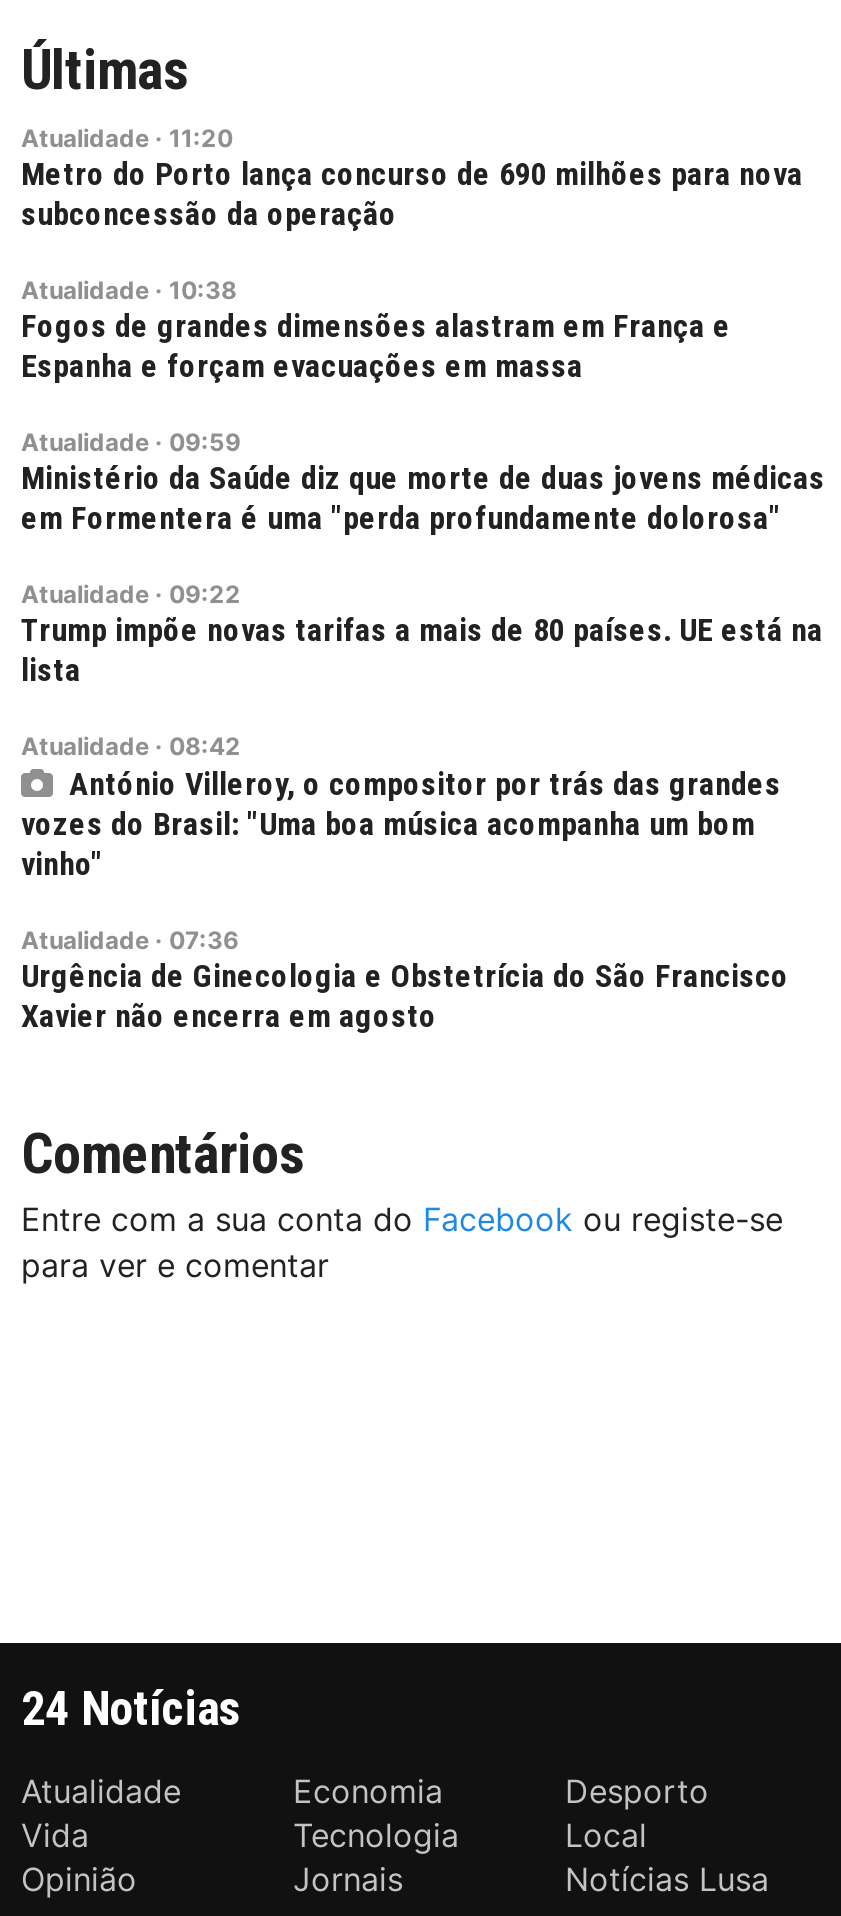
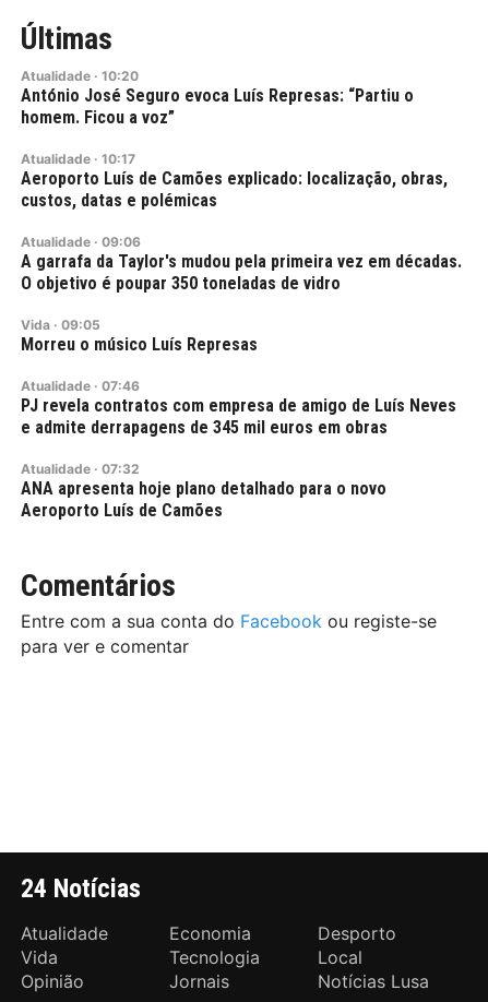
[21,124,803,234] Atualidade · 11:20 | Metro do Porto lança concurso de 690 milhões para nova | subconcessão da operação -> [21,68,414,128] Atualidade · 10:20 | António José Seguro evoca Luís Represas: “Partiu o | homem. Ficou a voz”
[21,276,731,386] Atualidade · 10:38 | Fogos de grandes dimensões alastram em França e | Espanha e forçam evacuações em massa -> [21,151,448,211] Atualidade · 10:17 | Aeroporto Luís de Camões explicado: localização, obras, | custos, datas e polémicas
[21,428,825,538] Atualidade · 09:59 | Ministério da Saúde diz que morte de duas jovens médicas | em Formentera é uma "perda profundamente dolorosa" -> [21,234,462,294] Atualidade · 09:06 | A garrafa da Taylor's mudou pela primeira vez em décadas. | O objetivo é poupar 350 toneladas de vidro
[21,580,823,690] Atualidade · 09:22 | Trump impõe novas tarifas a mais de 80 países. UE está na | lista -> [21,317,258,355] Vida · 09:05 | Morreu o músico Luís Represas
[21,732,781,884] Atualidade · 08:42 | António Villeroy, o compositor por trás das grandes | vozes do Brasil: "Uma boa música acompanha um bom | vinho" -> [21,378,456,438] Atualidade · 07:46 | PJ revela contratos com empresa de amigo de Luís Neves | e admite derrapagens de 345 mil euros em obras
[21,926,789,1036] Atualidade · 07:36 | Urgência de Ginecologia e Obstetrícia do São Francisco | Xavier não encerra em agosto -> [21,461,386,521] Atualidade · 07:32 | ANA apresenta hoje plano detalhado para o novo | Aeroporto Luís de Camões

